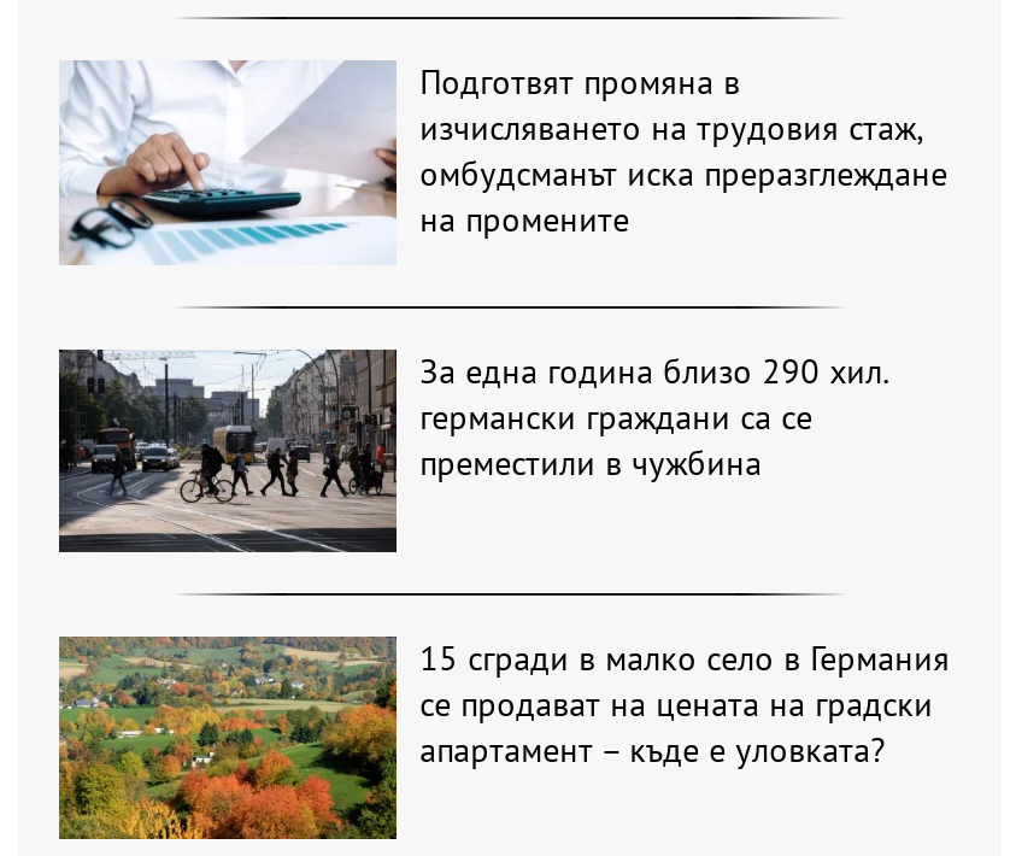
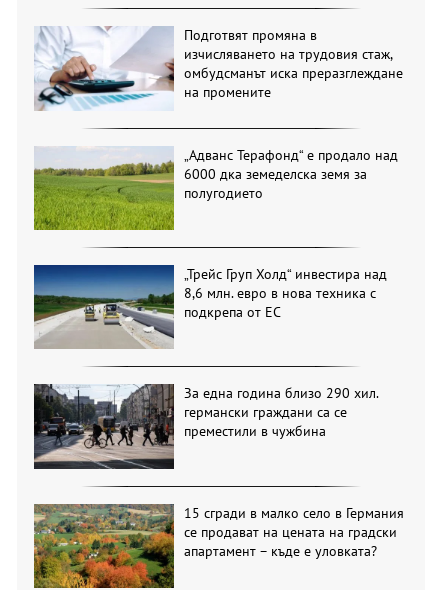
none -> [33,146,398,231] [image] | „Адванс Терафонд“ е продало над | 6000 дка земеделска земя за | полугодието
none -> [33,264,387,349] [image] | „Трейс Груп Холд“ инвестира над | 8,6 млн. евро в нова техника с | подкрепа от ЕС

